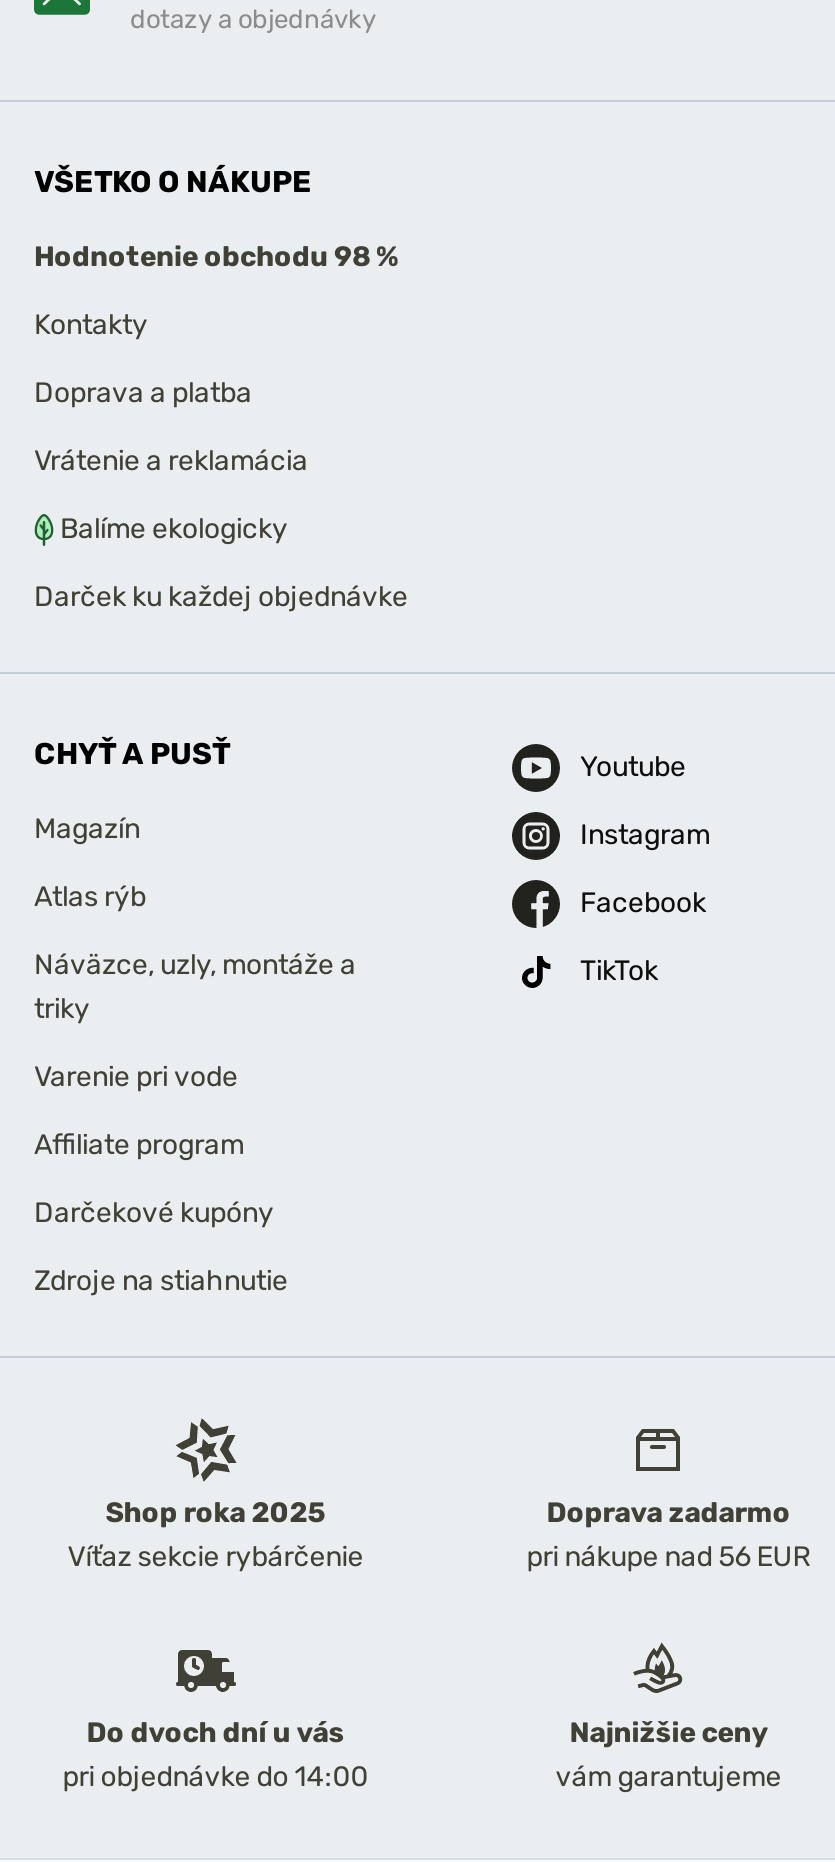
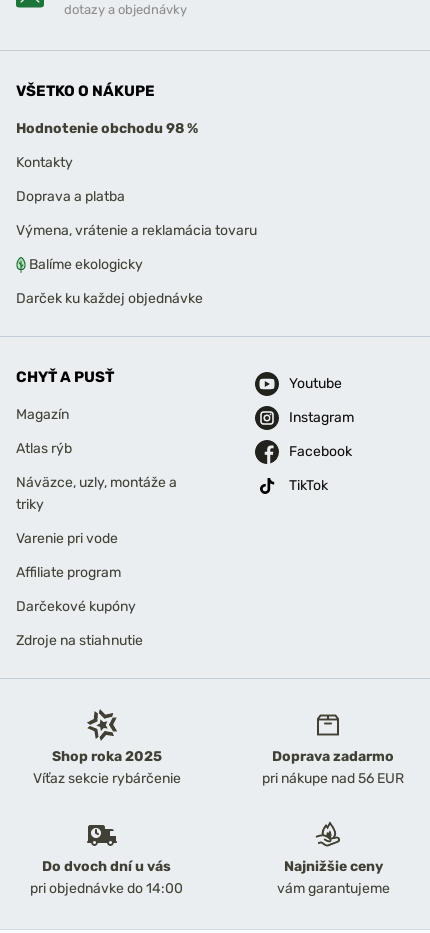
[34,444,308,478] Vrátenie a reklamácia -> [16,222,257,239] Výmena, vrátenie a reklamácia tovaru

